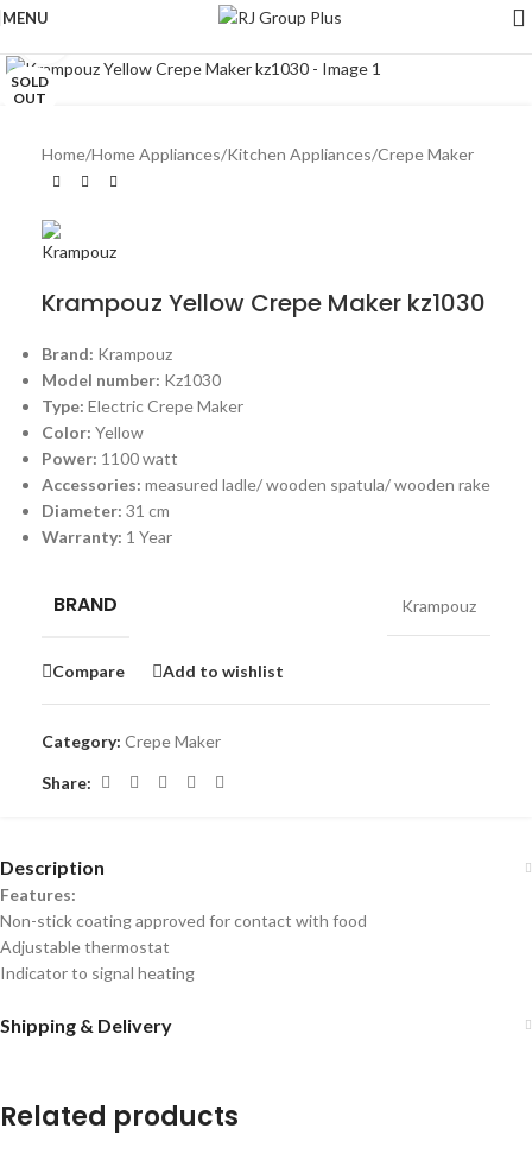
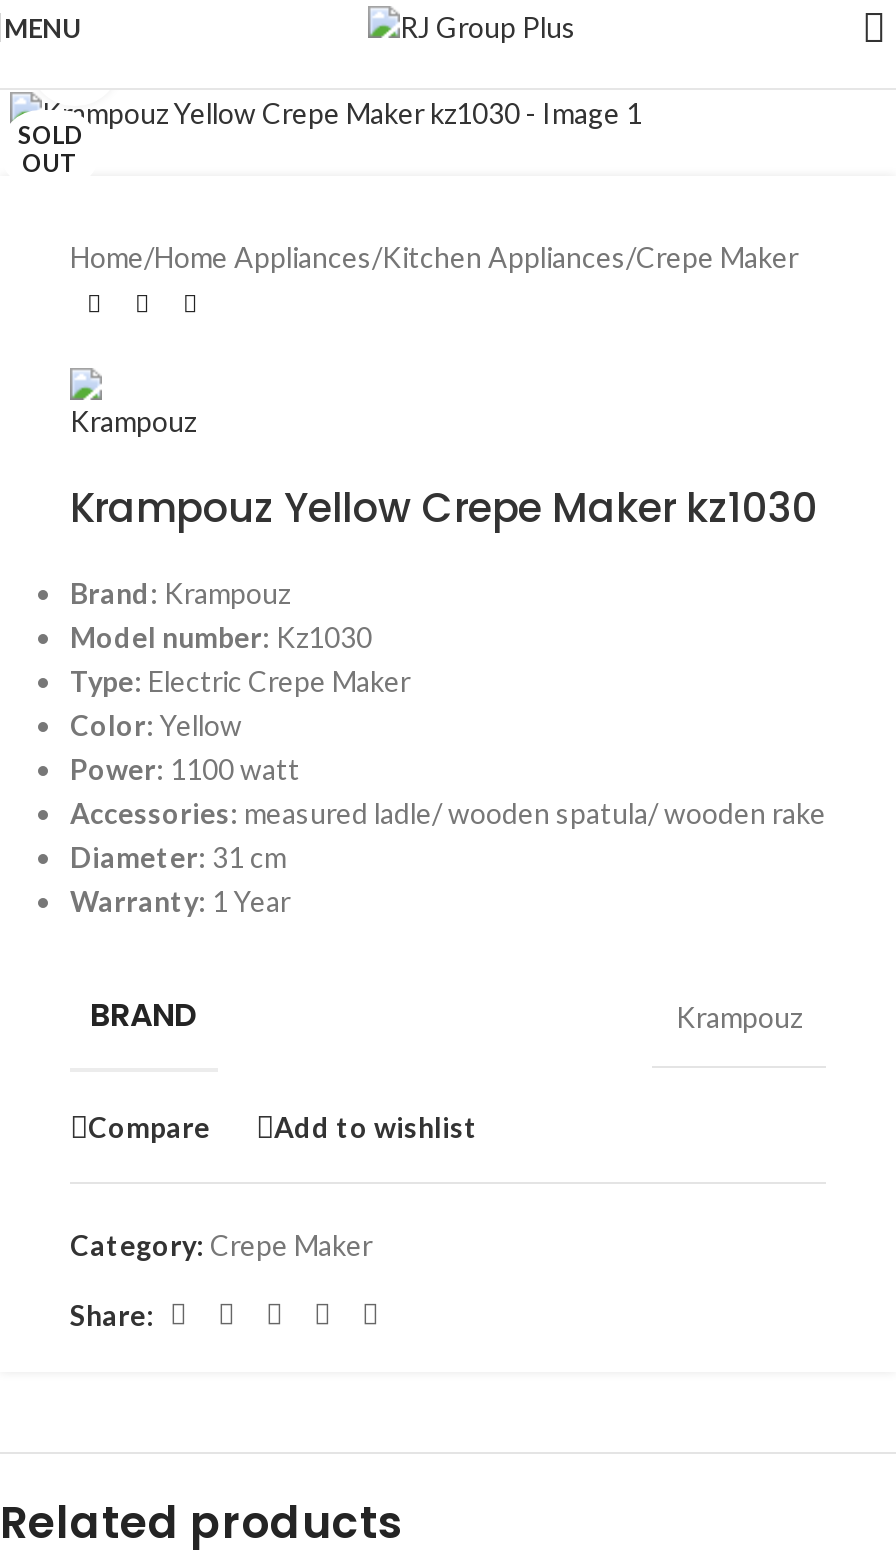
[0,856,367,1037] Description | Features: | Non-stick coating approved for contact with food | Adjustable thermostat | Indicator to signal heating | Shipping & Delivery -> none

